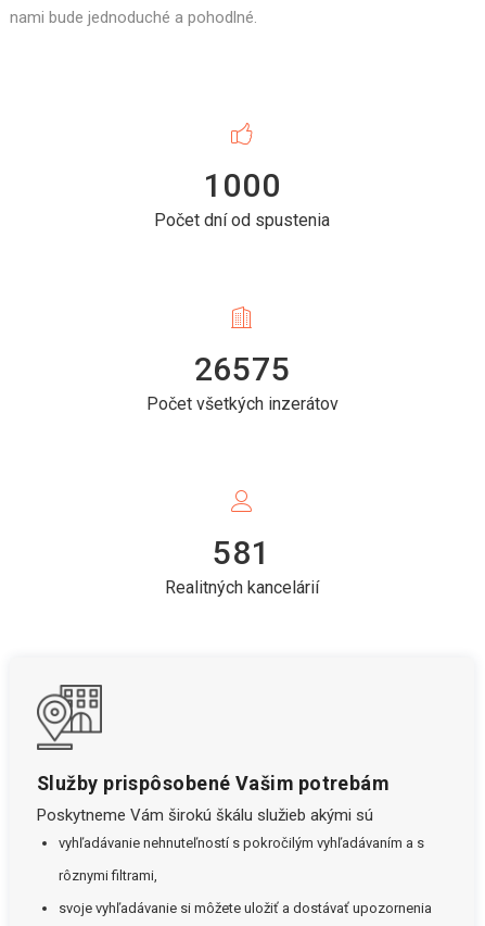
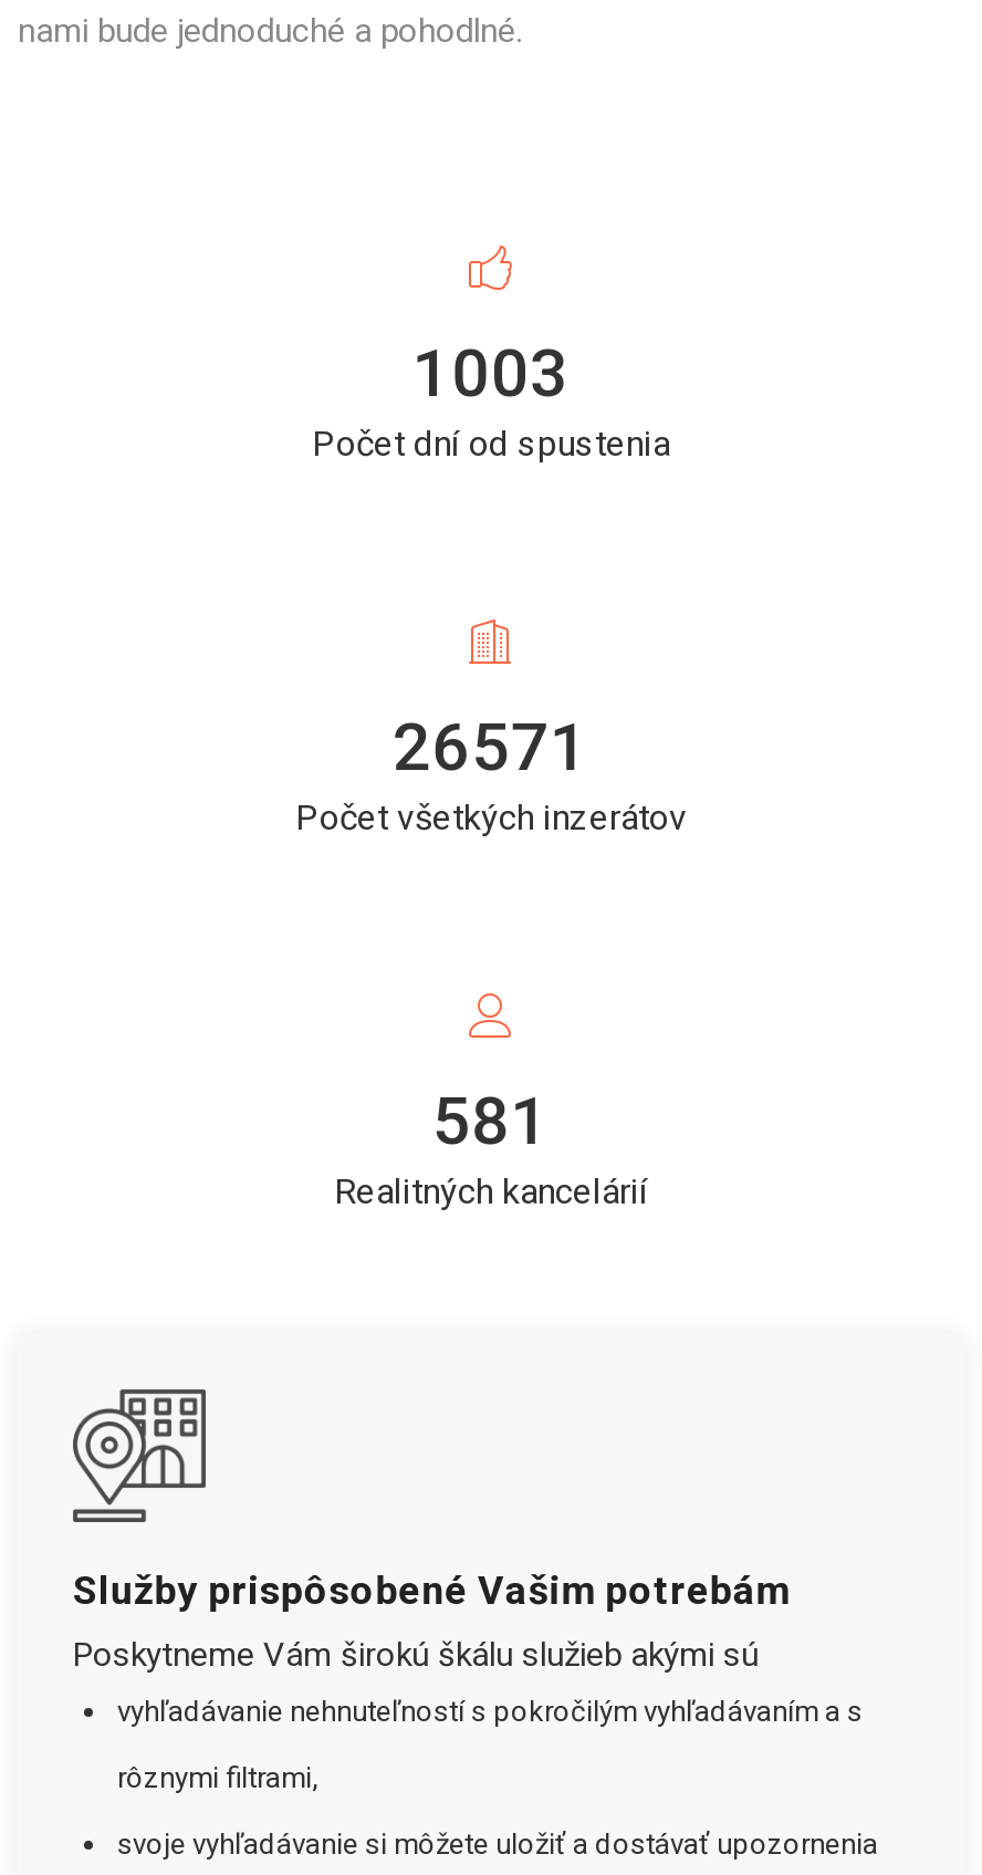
[203,166,280,204] 1000 -> [412,334,570,412] 1003
[194,350,290,388] 26575 -> [393,708,589,785] 26571

